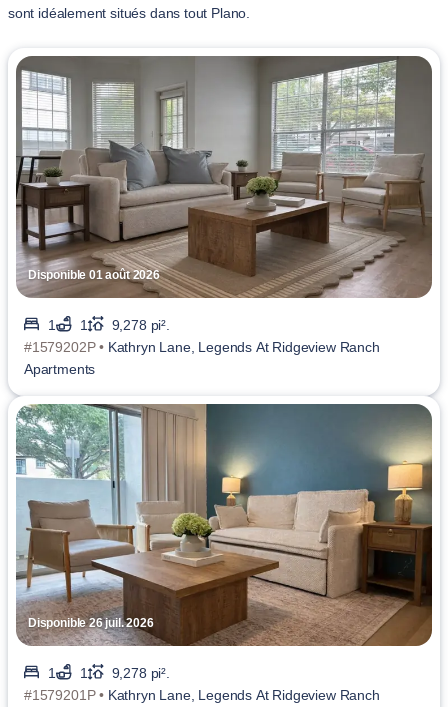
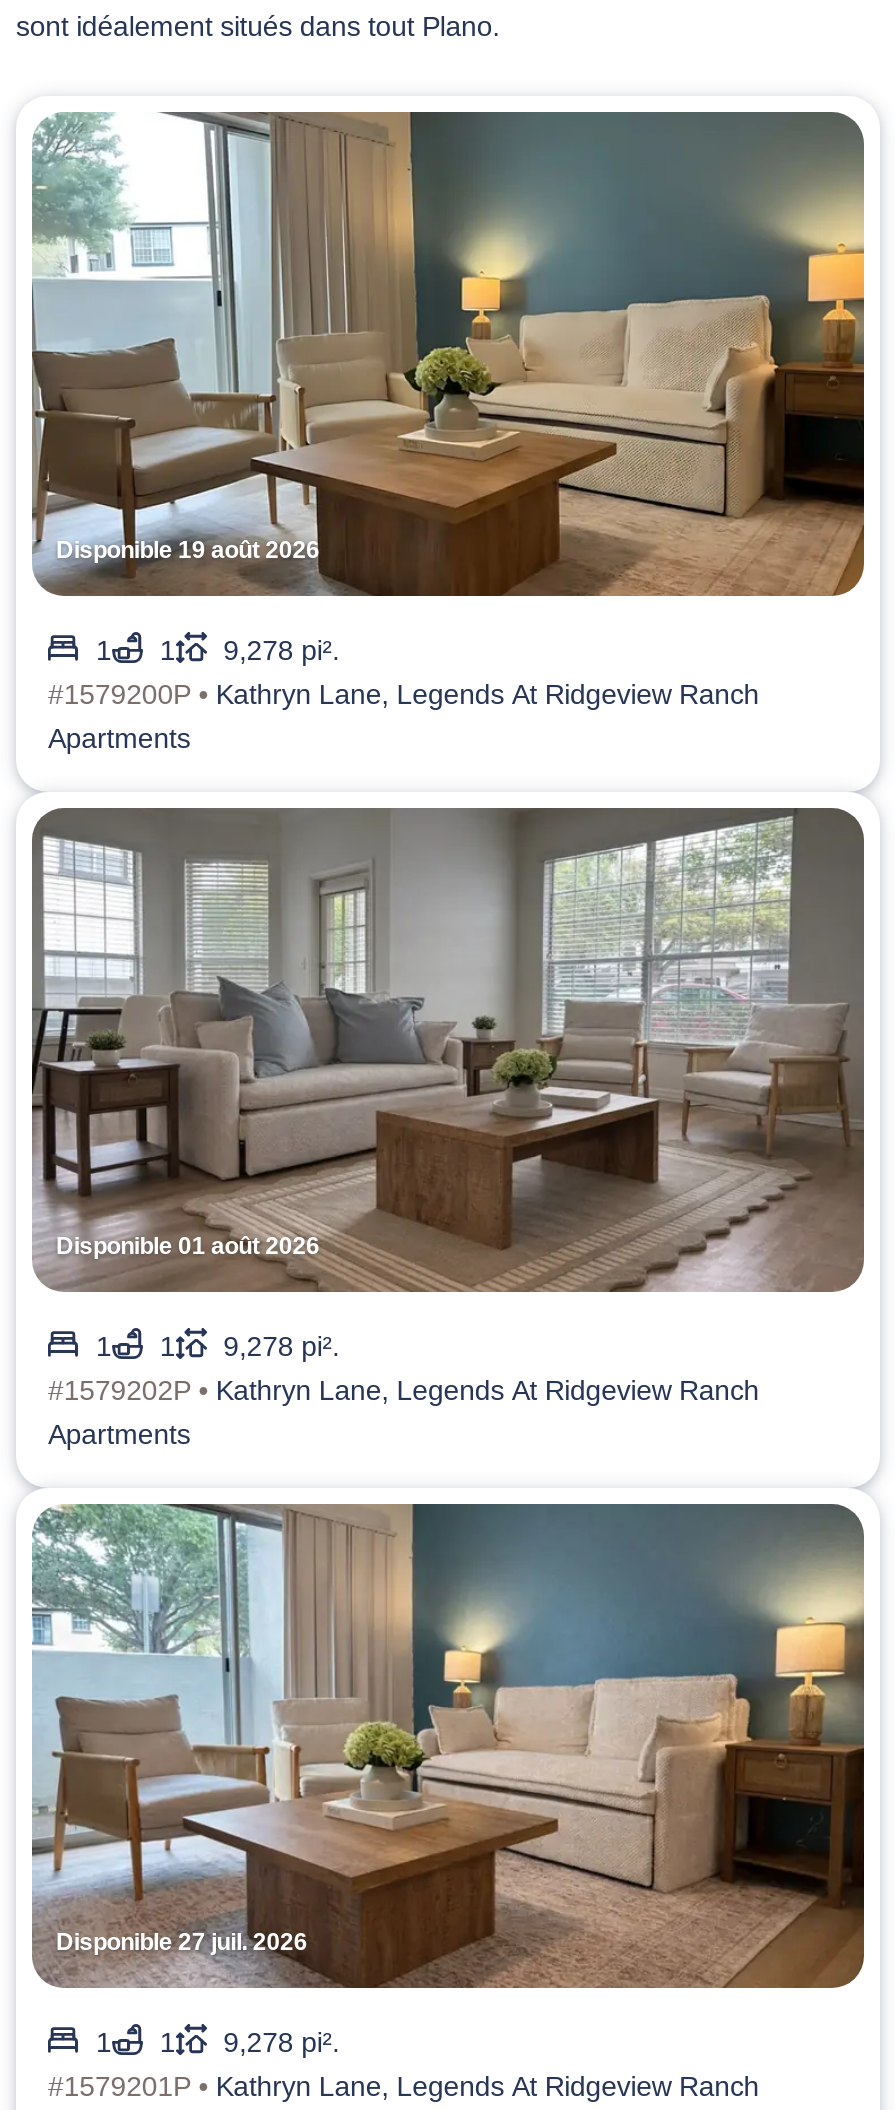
none -> [32,112,866,754] [image] | Disponible 19 août 2026 | 1 | 1 | 9,278 pi². | #1579200P • Kathryn Lane, Legends At Ridgeview Ranch | Apartments
[28,616,154,630] Disponible 26 juil. 2026 -> [56,1928,307,1956] Disponible 27 juil. 2026

